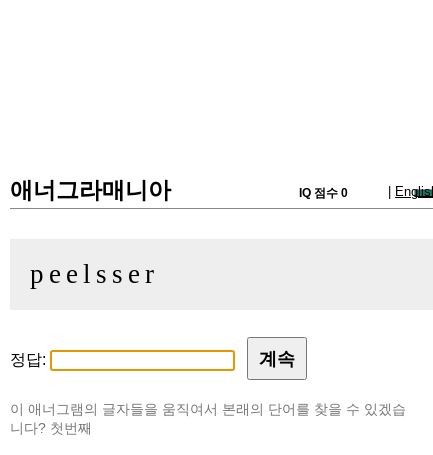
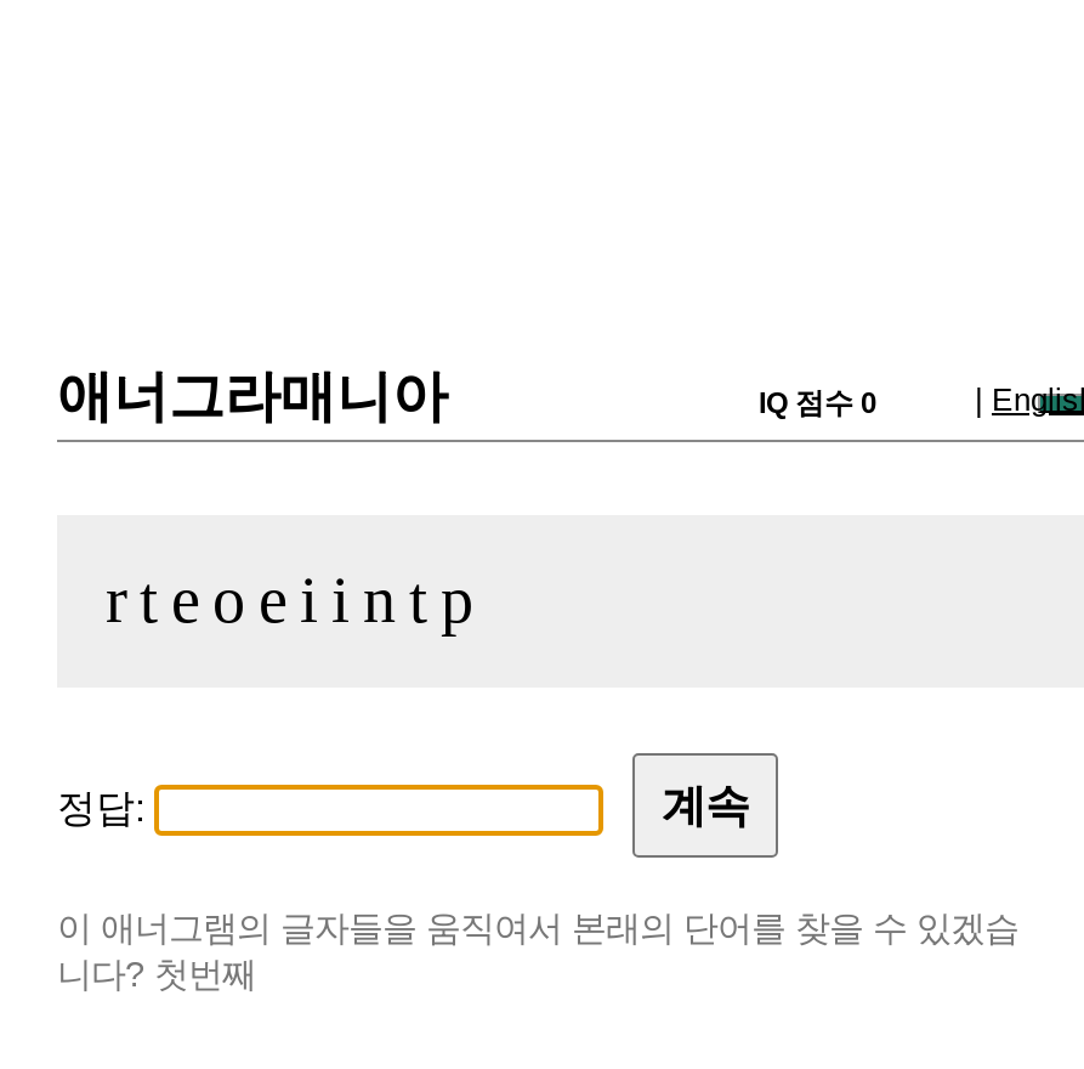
[30,259,159,289] peelsser -> [106,564,487,637] rteoeiintp

